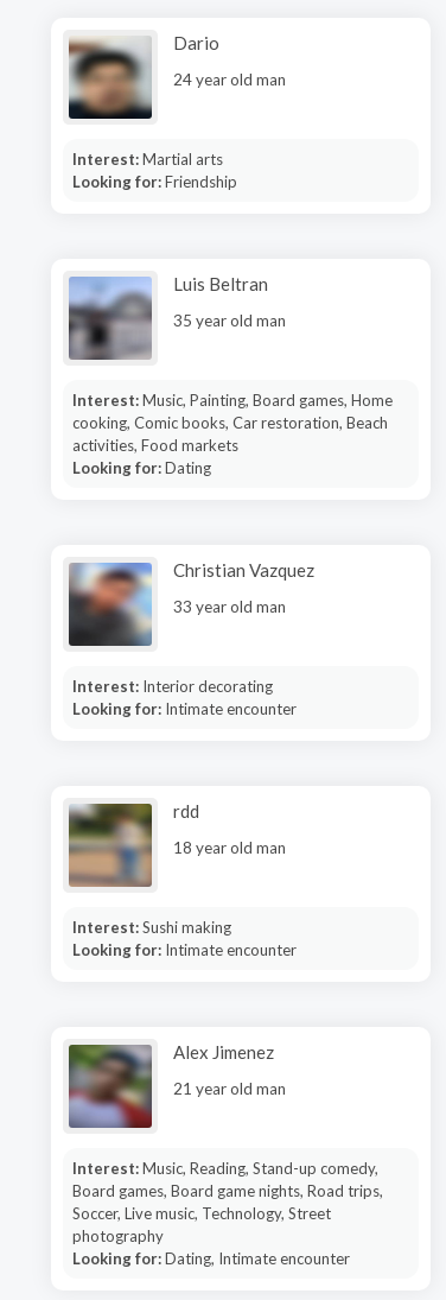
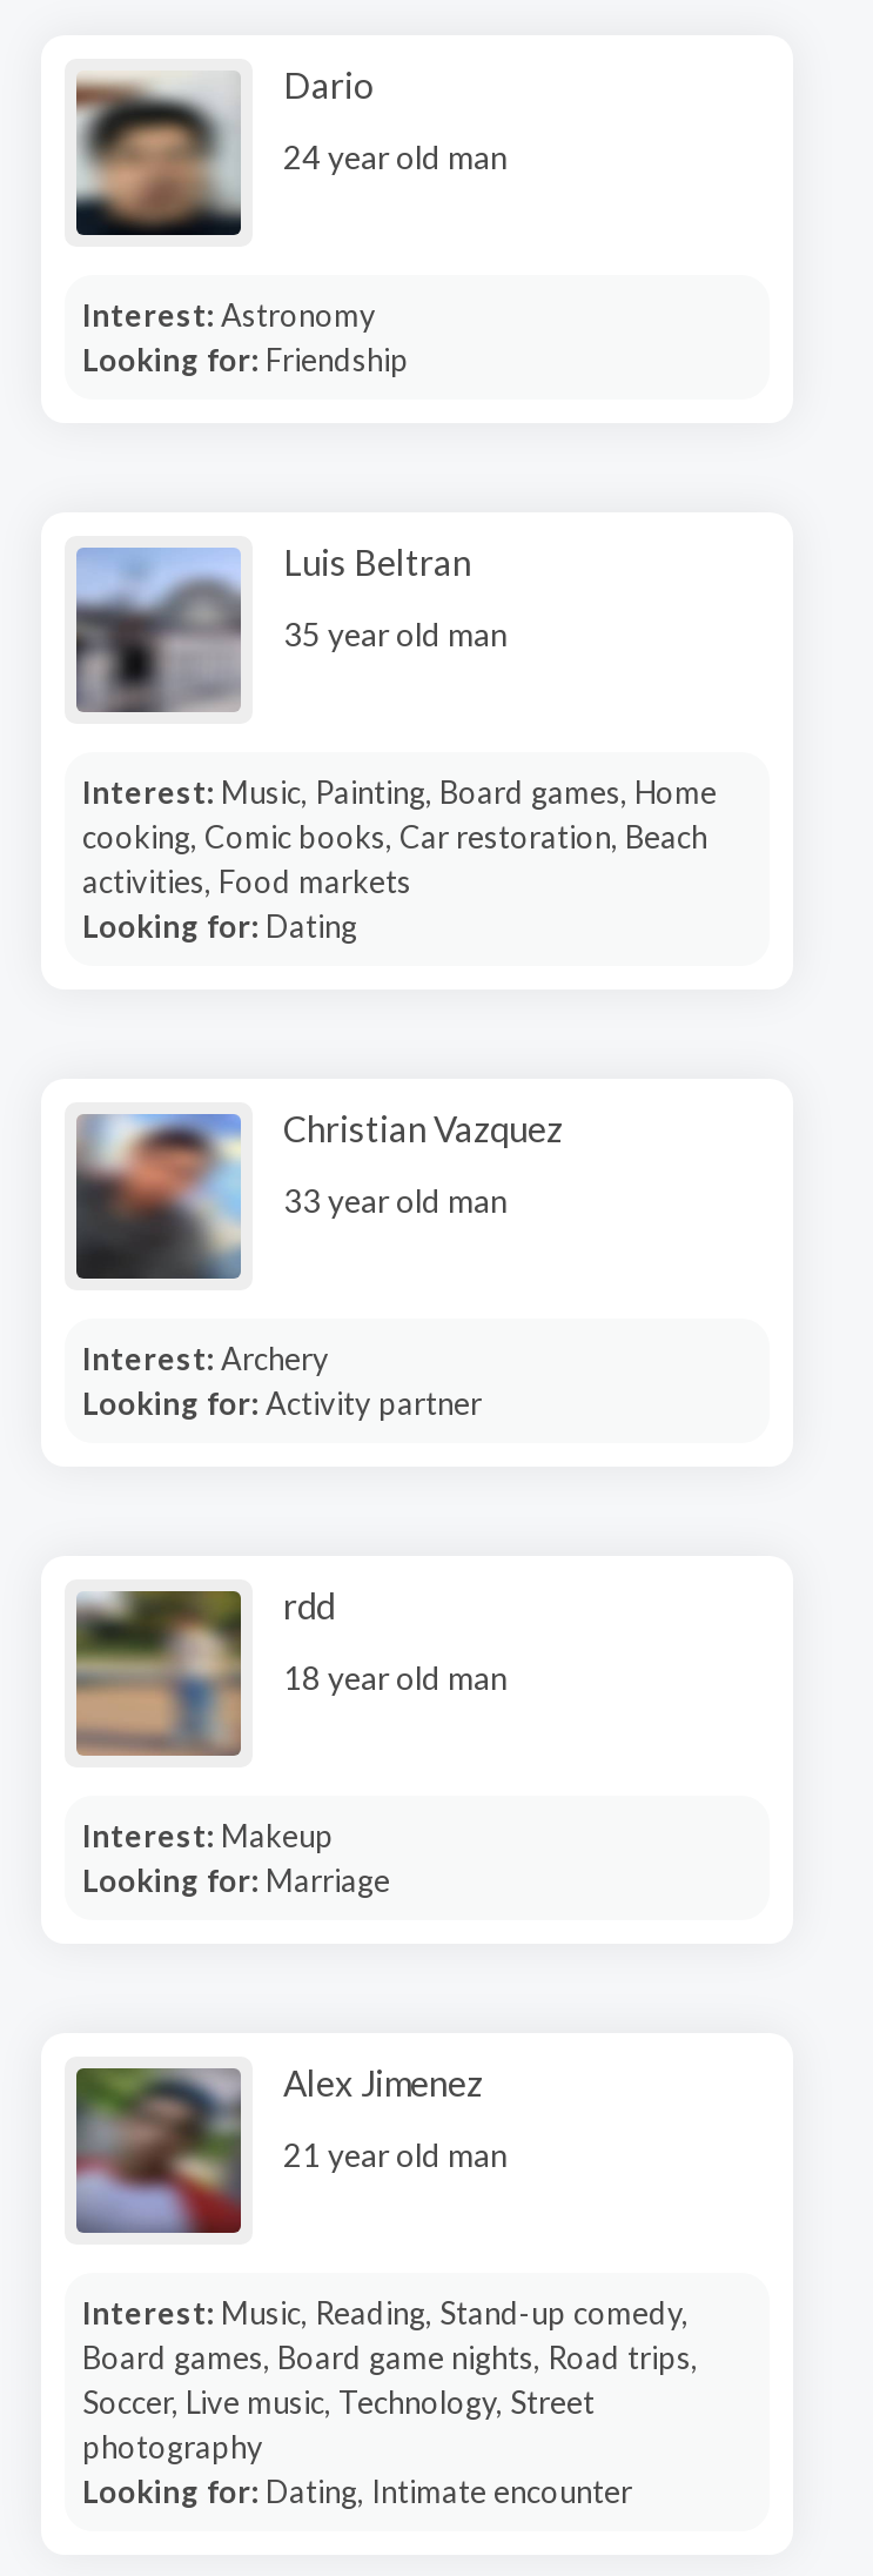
[72,149,222,168] Interest: Martial arts -> [82,295,376,333] Interest: Astronomy
[72,676,296,718] Interest: Interior decorating | Looking for: Intimate encounter -> [82,1339,482,1421] Interest: Archery | Looking for: Activity partner
[72,917,296,959] Interest: Sushi making | Looking for: Intimate encounter -> [82,1816,390,1898] Interest: Makeup | Looking for: Marriage

